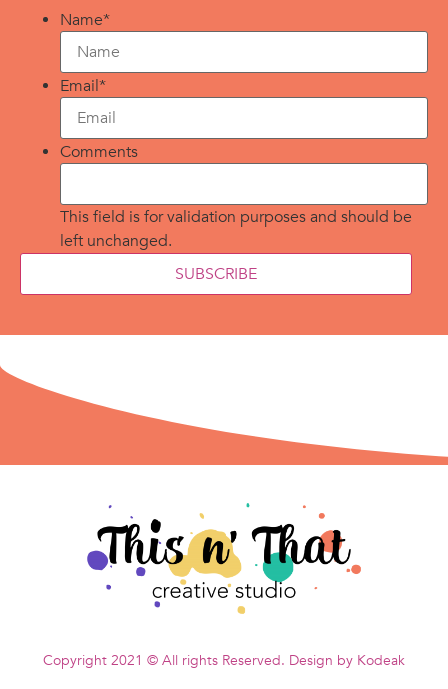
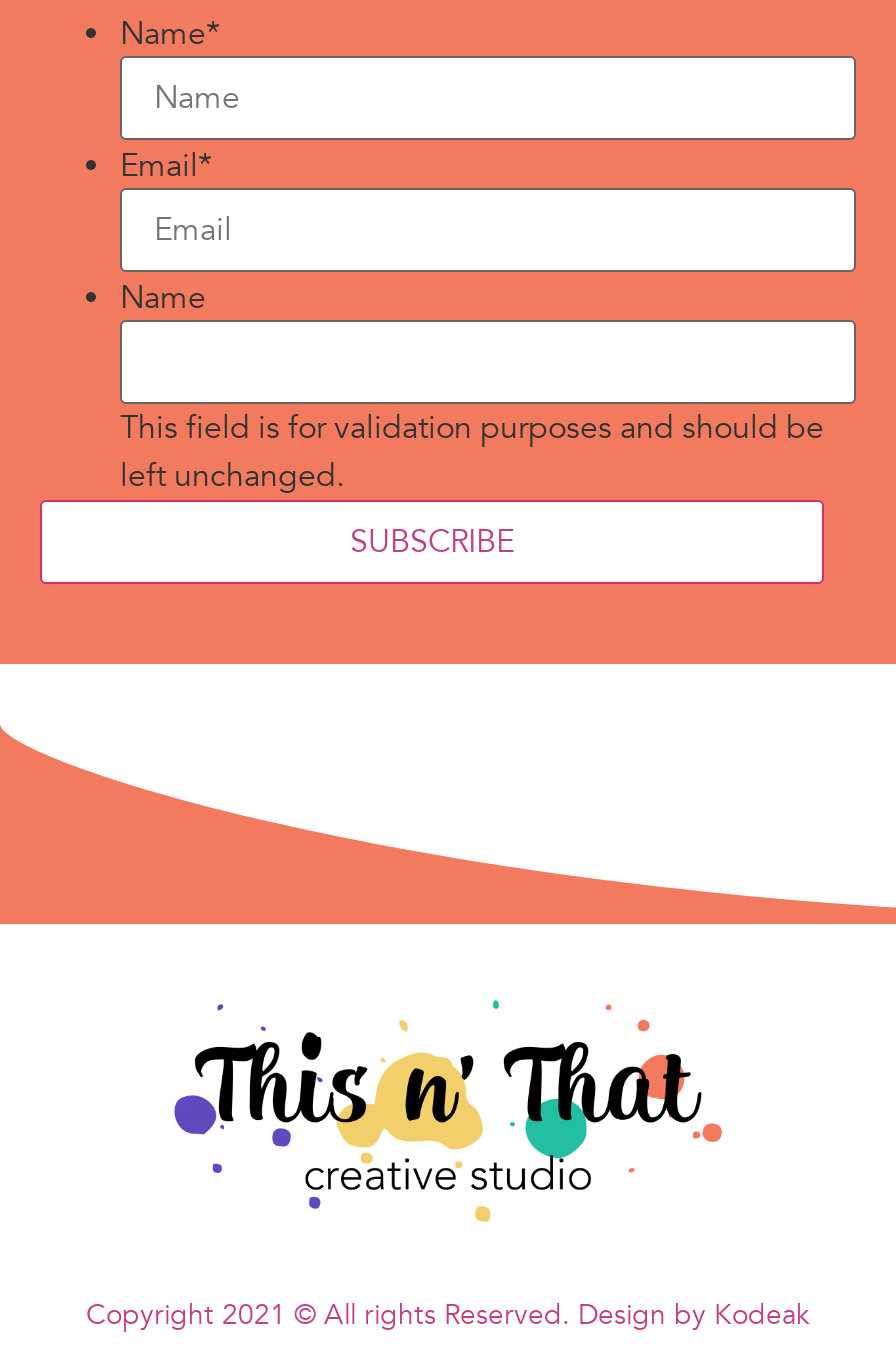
[60,141,138,163] Comments -> [120,276,206,320] Name

